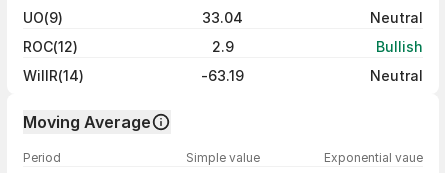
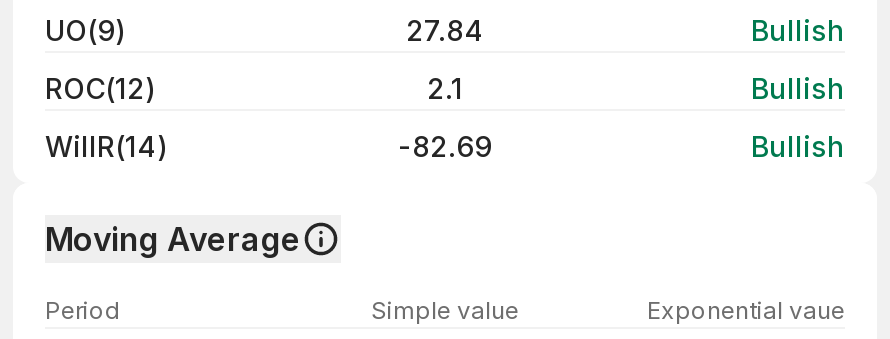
[202,9,423,26] 33.04 | Neutral -> [406,13,845,47] 27.84 | Bullish
[212,38,234,55] 2.9 -> [427,71,463,105] 2.1
[201,67,423,84] -63.19 | Neutral -> [398,129,845,163] -82.69 | Bullish

